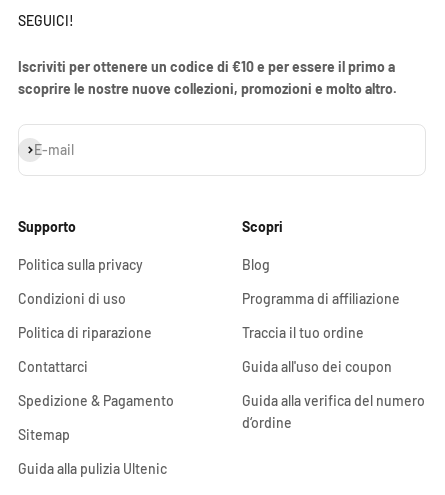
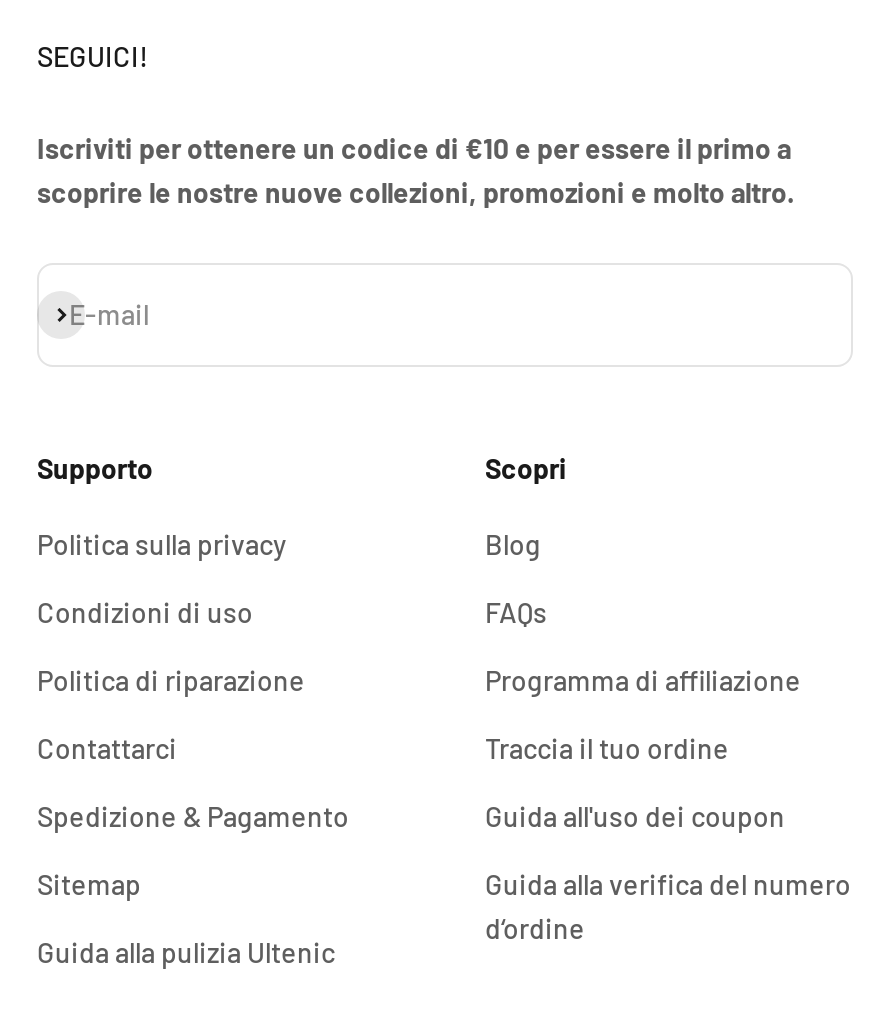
moved [242,290,425,431] -> [485,663,851,945]: Programma di affiliazione | Traccia il tuo ordine | Guida all'uso dei coupon | Guida alla verifica del numero | d‘ordine
none -> [485,595,547,629] FAQs

